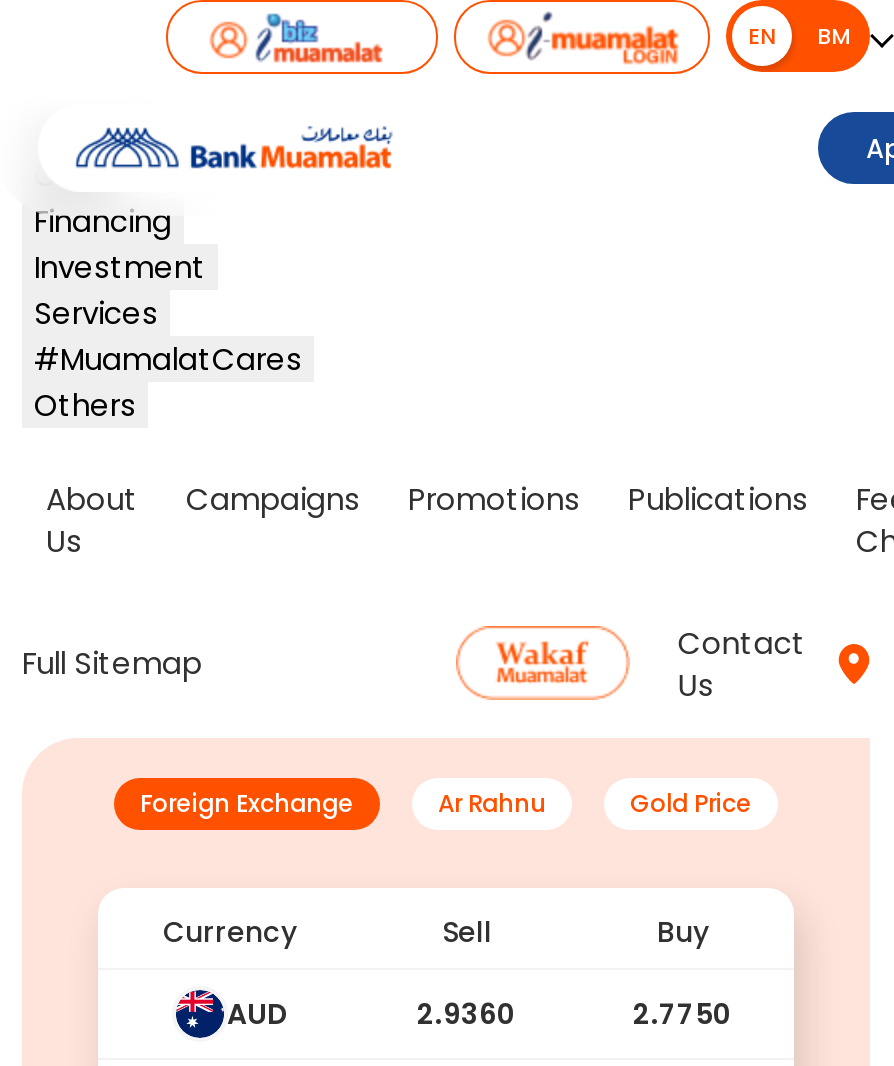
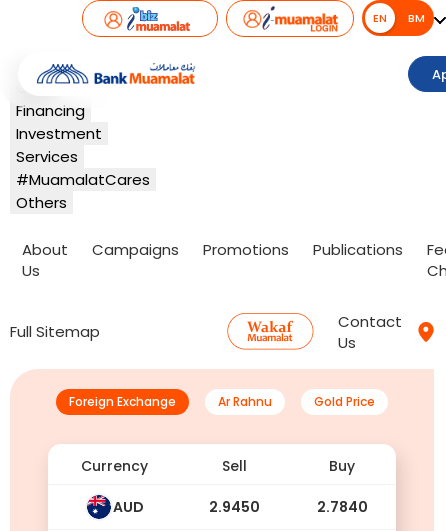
[417,993,517,1033] 2.9360 -> [208,496,259,516] 2.9450
[633,993,733,1033] 2.7750 -> [316,496,367,516] 2.7840

